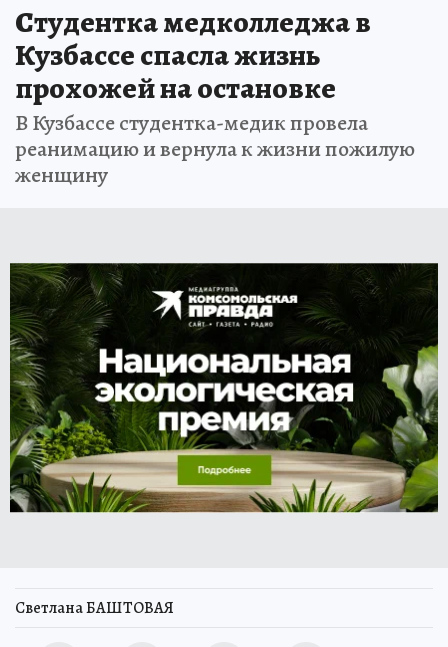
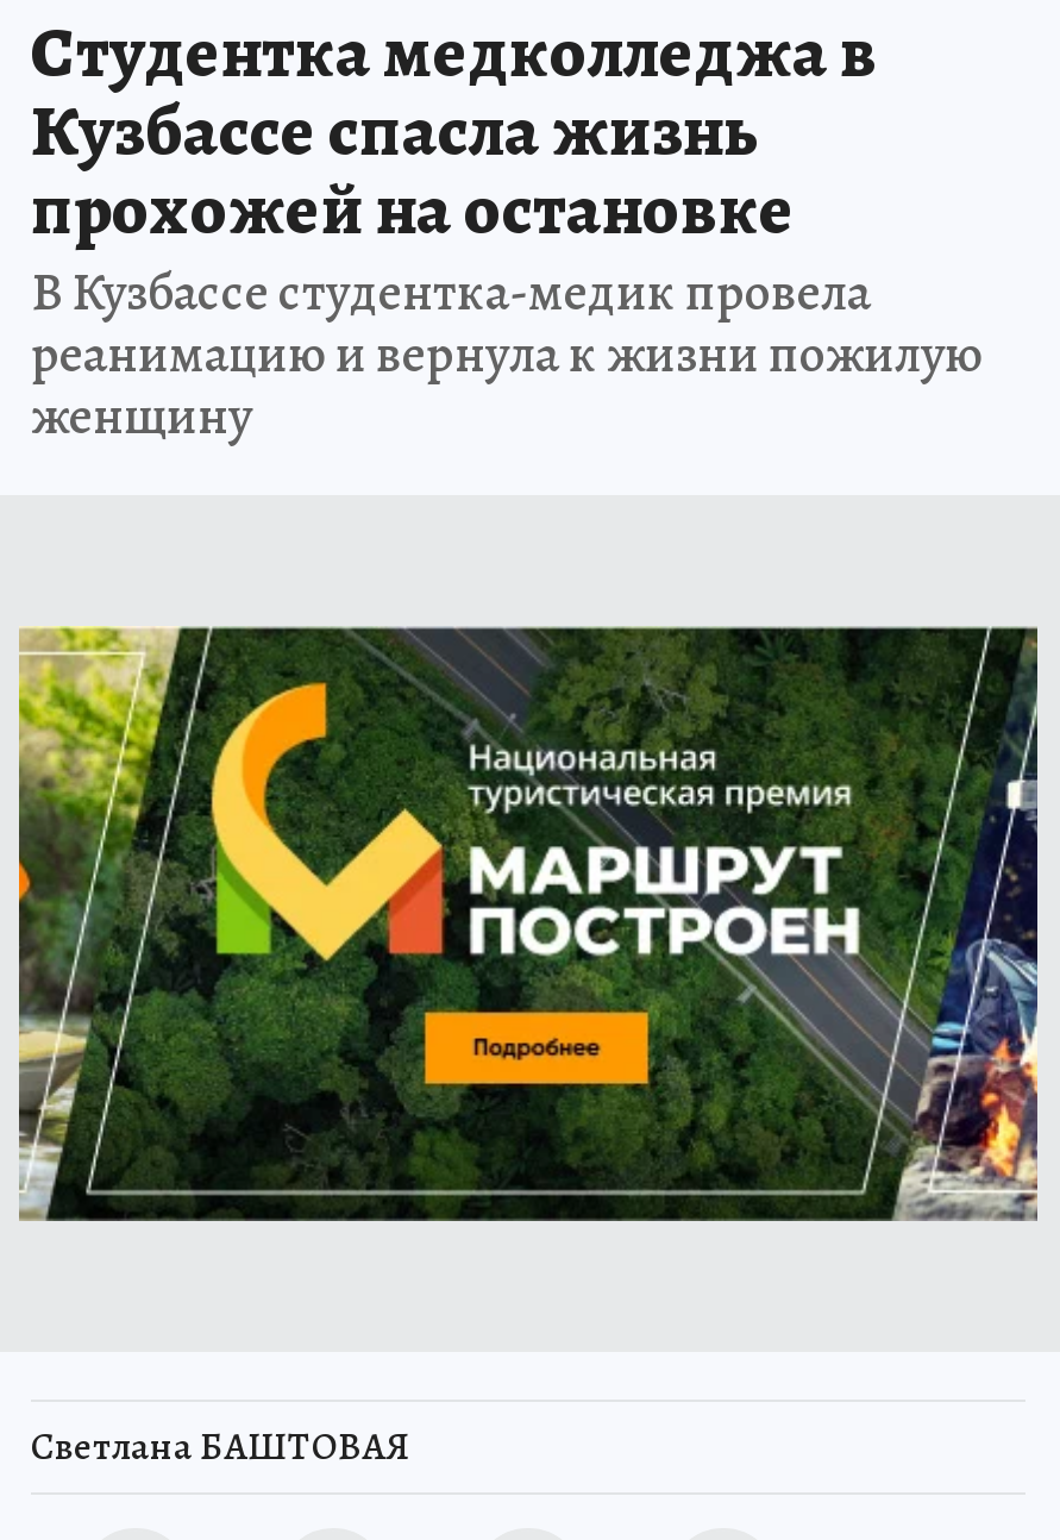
[9,262,439,513] [image] -> [17,626,1040,1223] [image]

